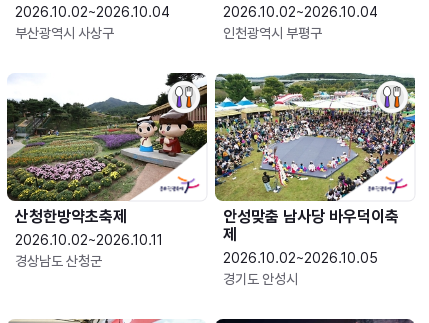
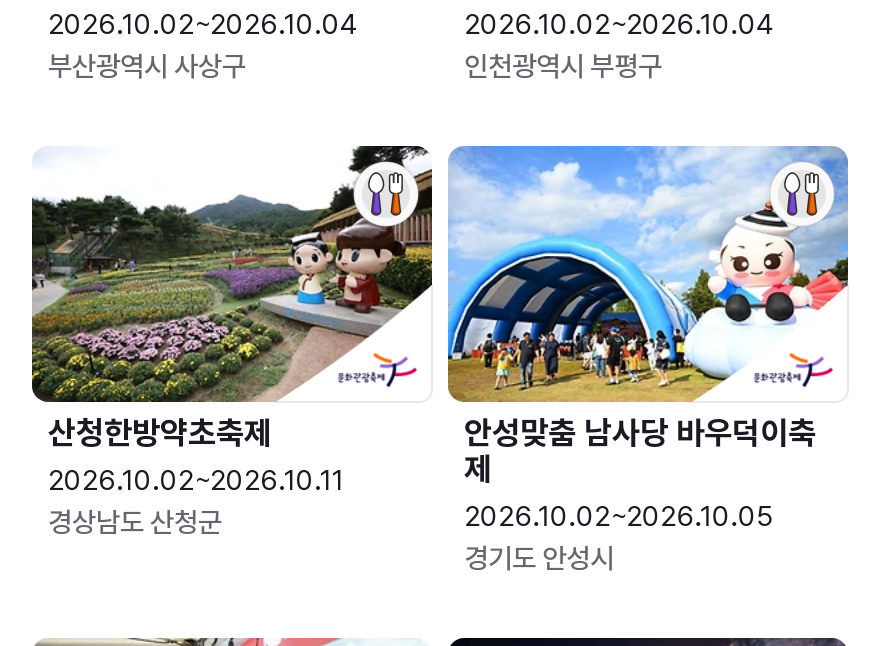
[214,72,416,202] [image] -> [446,144,850,404] [image]

